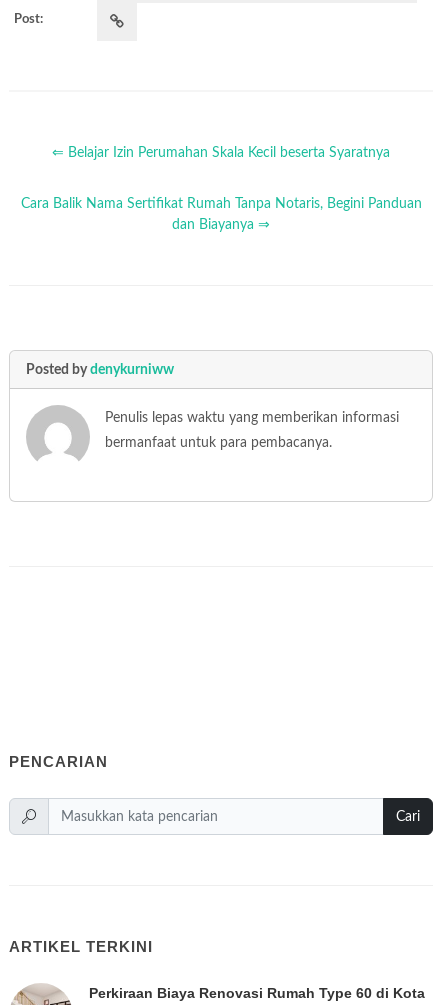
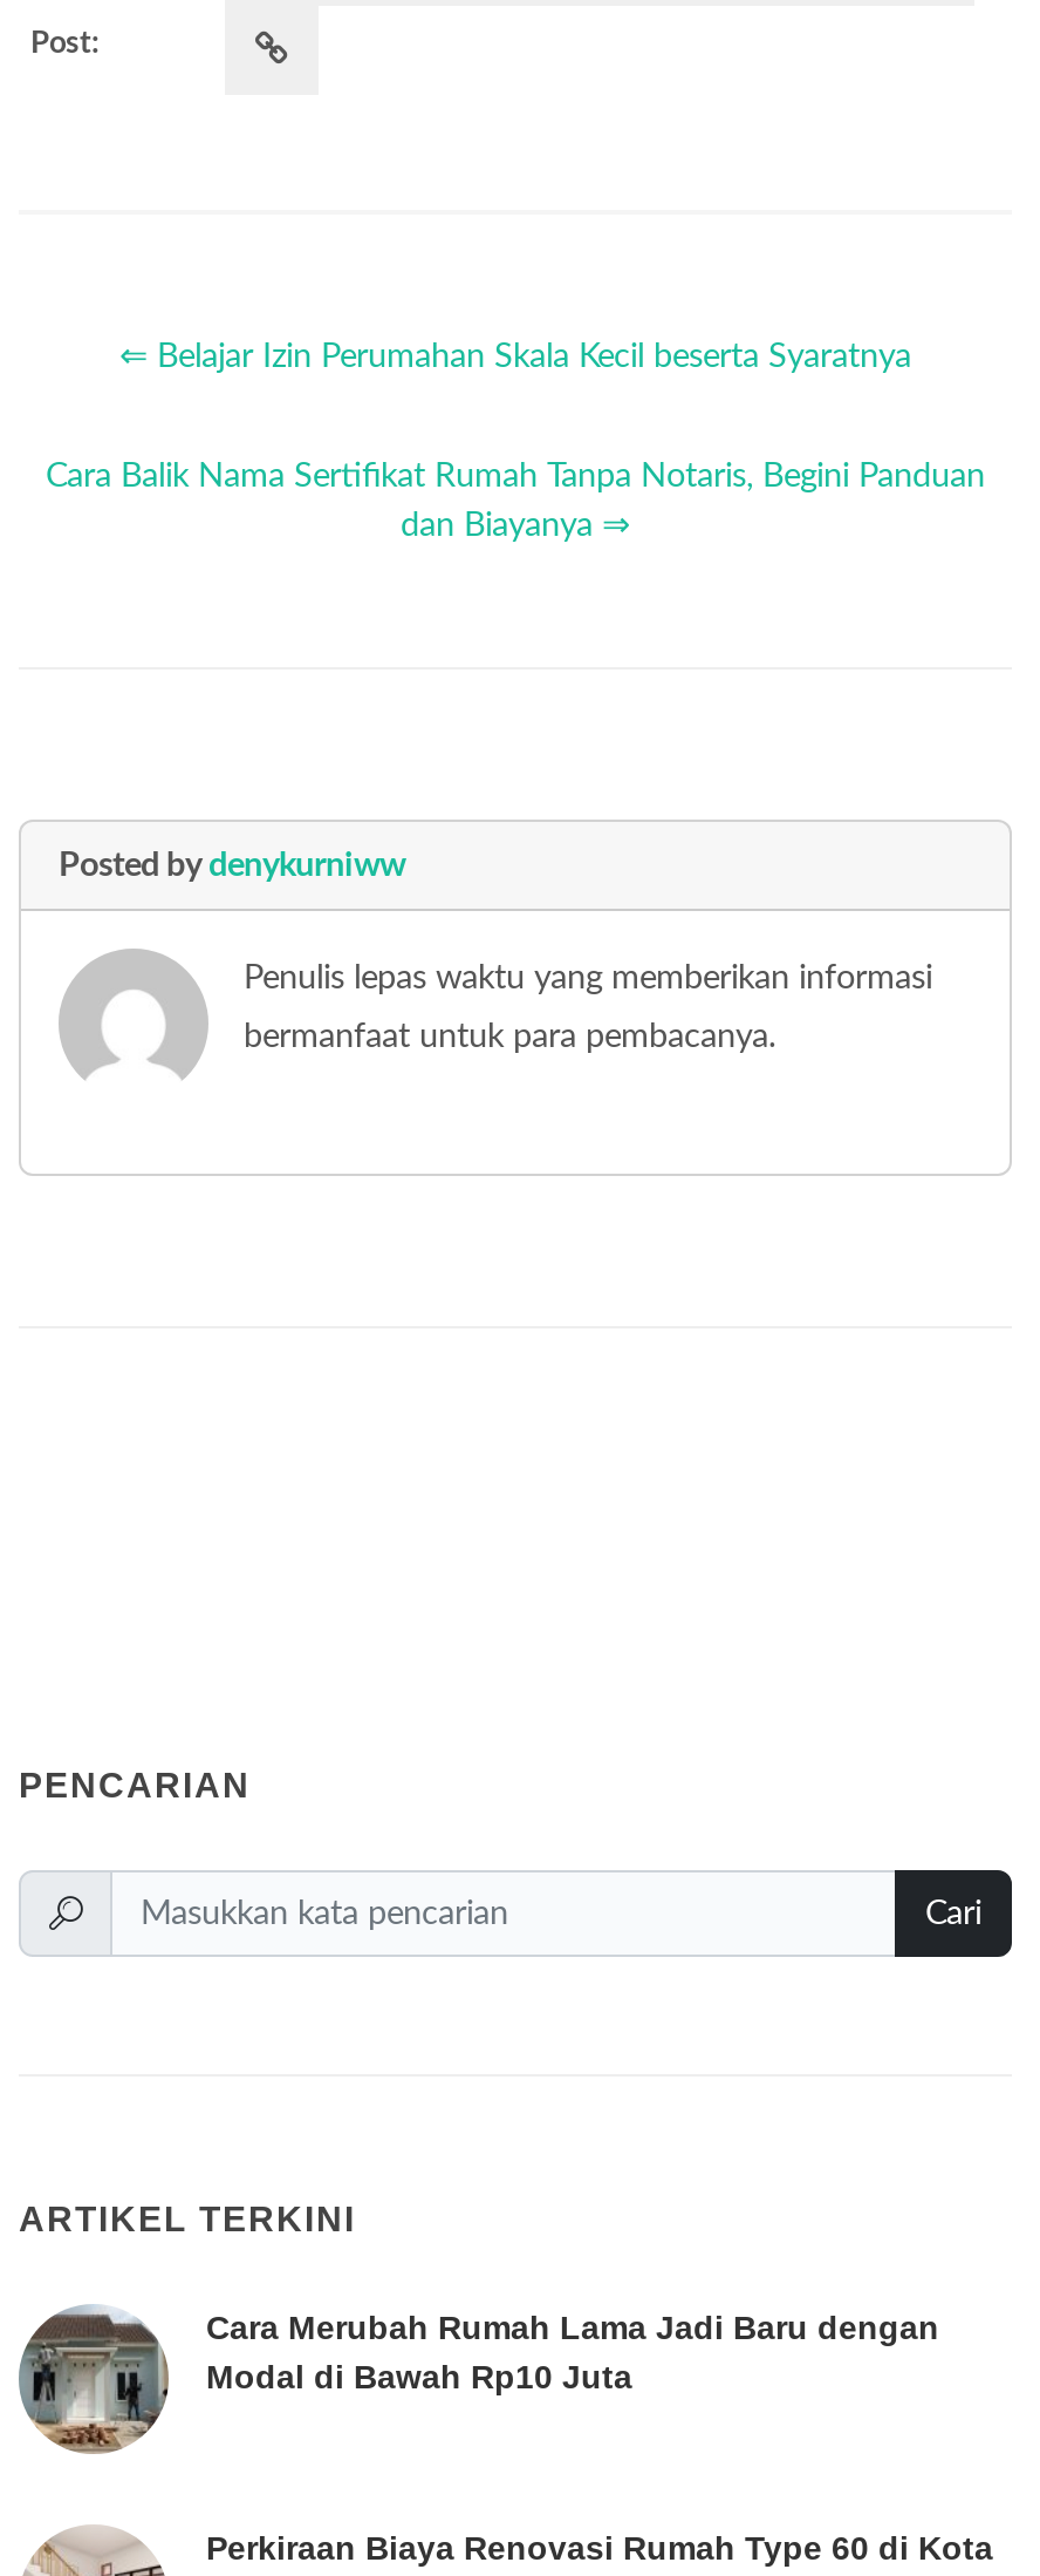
none -> [16,2306,939,2454] [image] | Cara Merubah Rumah Lama Jadi Baru dengan | Modal di Bawah Rp10 Juta

